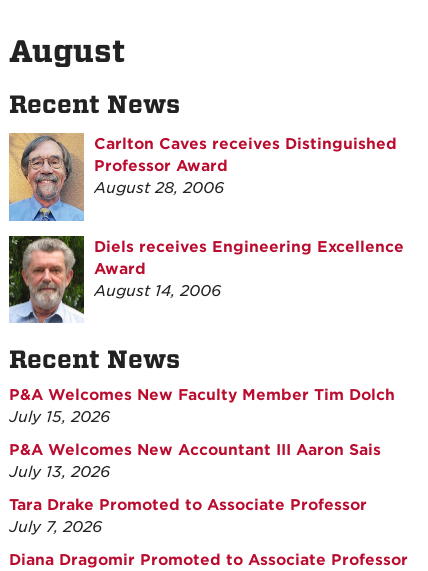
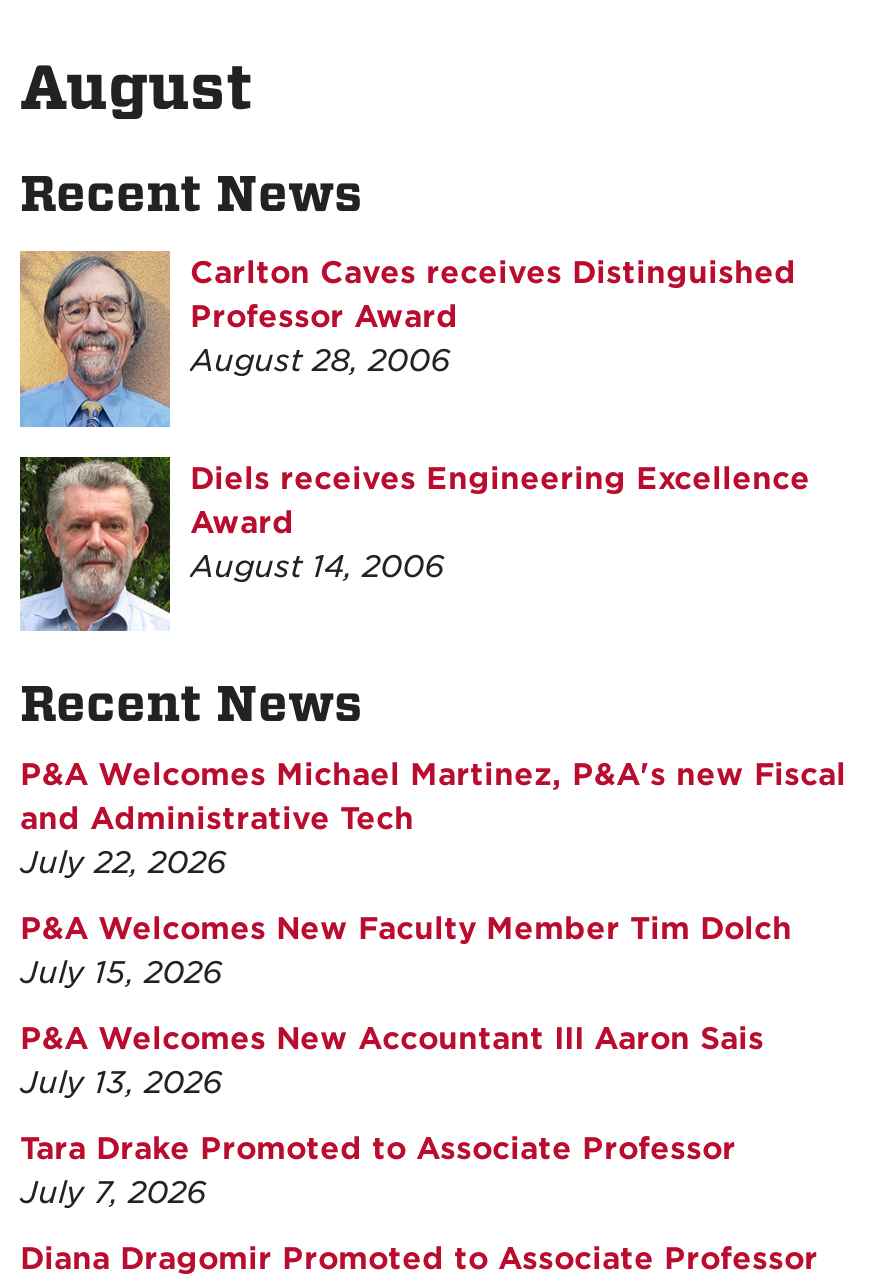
none -> [20,757,846,881] P&A Welcomes Michael Martinez, P&A's new Fiscal | and Administrative Tech | July 22, 2026

